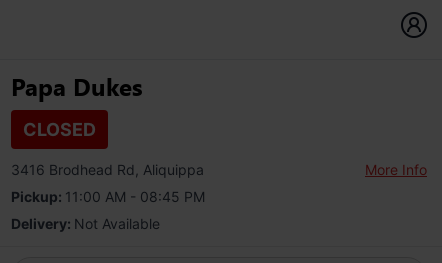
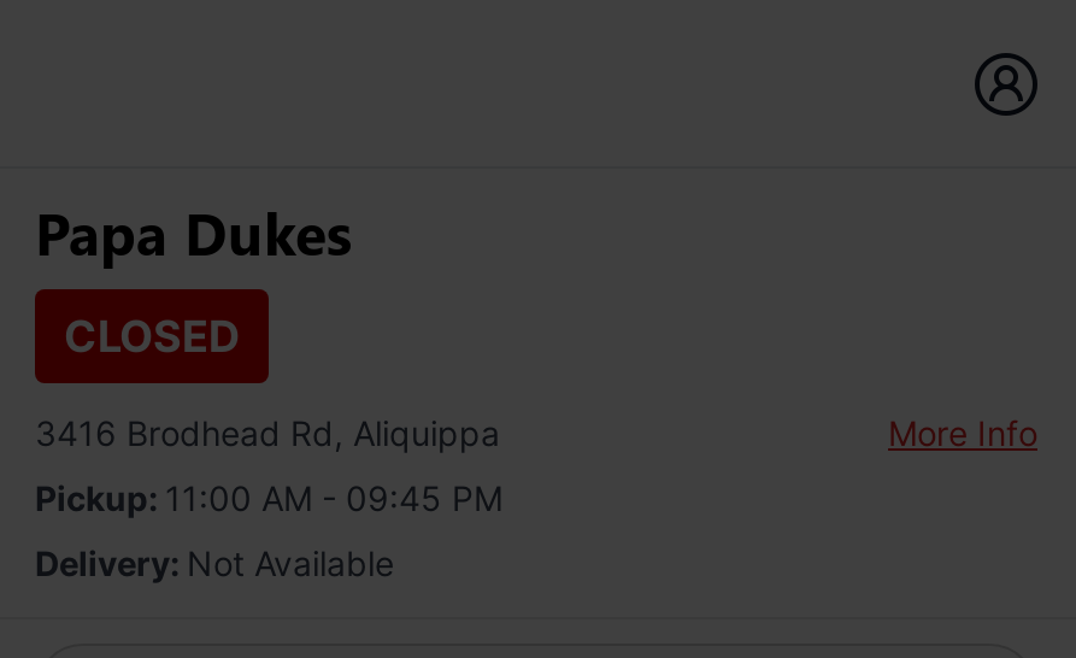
[11,188,205,205] Pickup: 11:00 AM - 08:45 PM -> [35,477,502,518] Pickup: 11:00 AM - 09:45 PM

